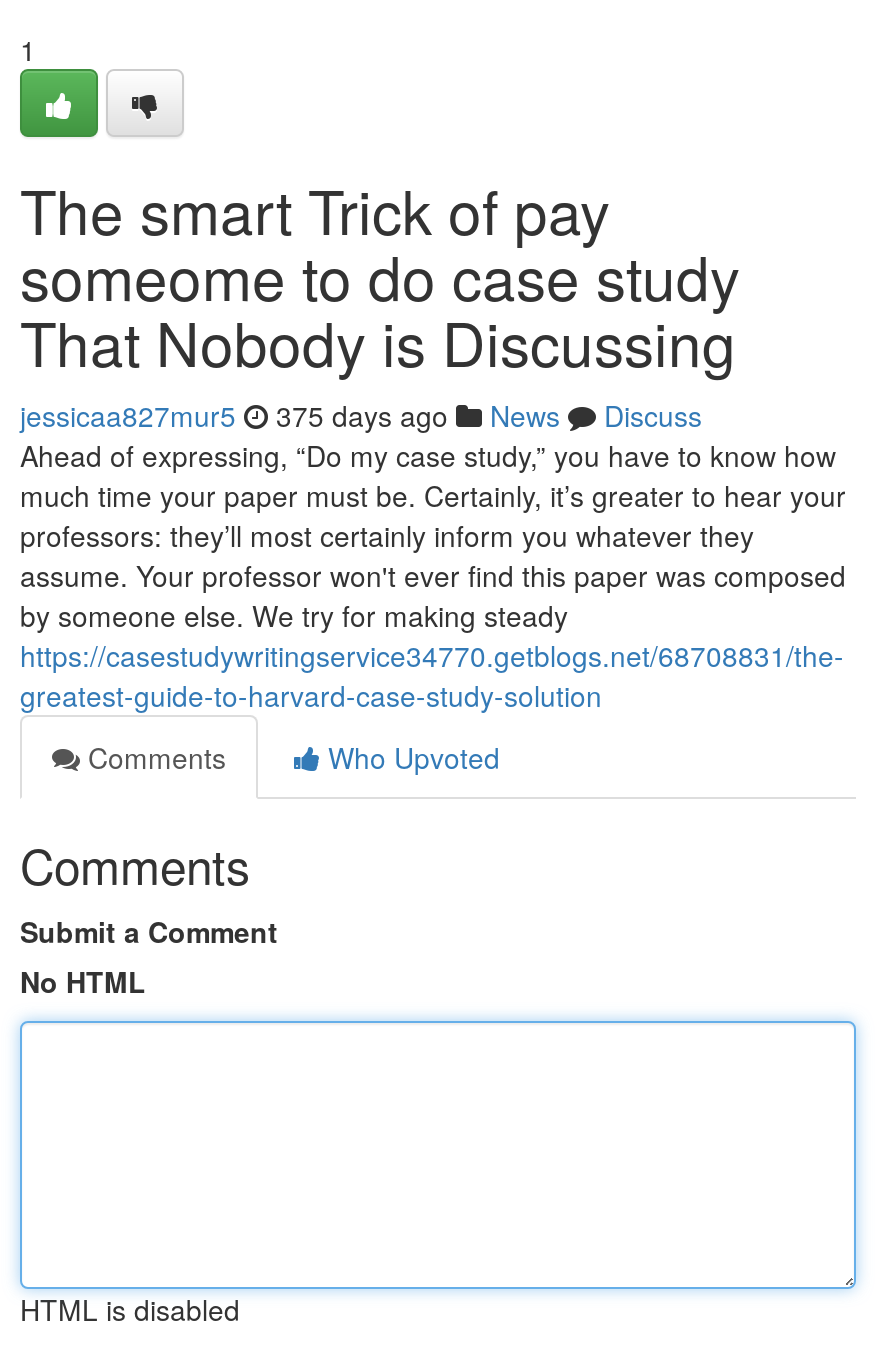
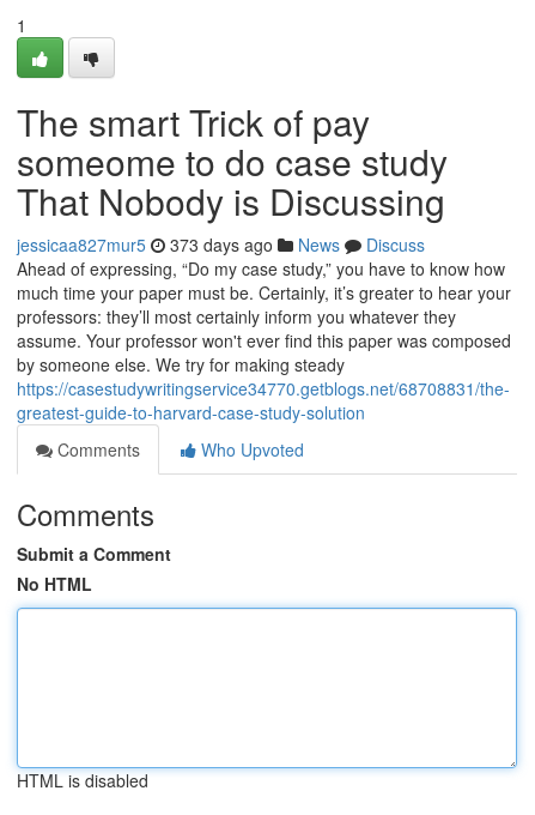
[20,395,702,435] jessicaa827mur5 375 days ago News Discuss -> [17,233,425,256] jessicaa827mur5 373 days ago News Discuss

